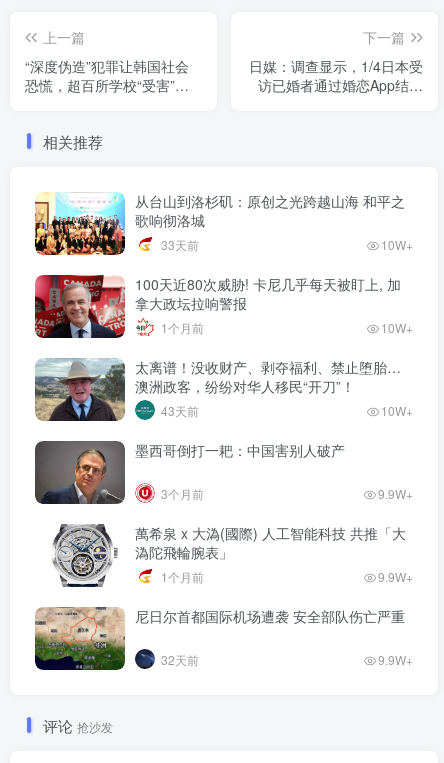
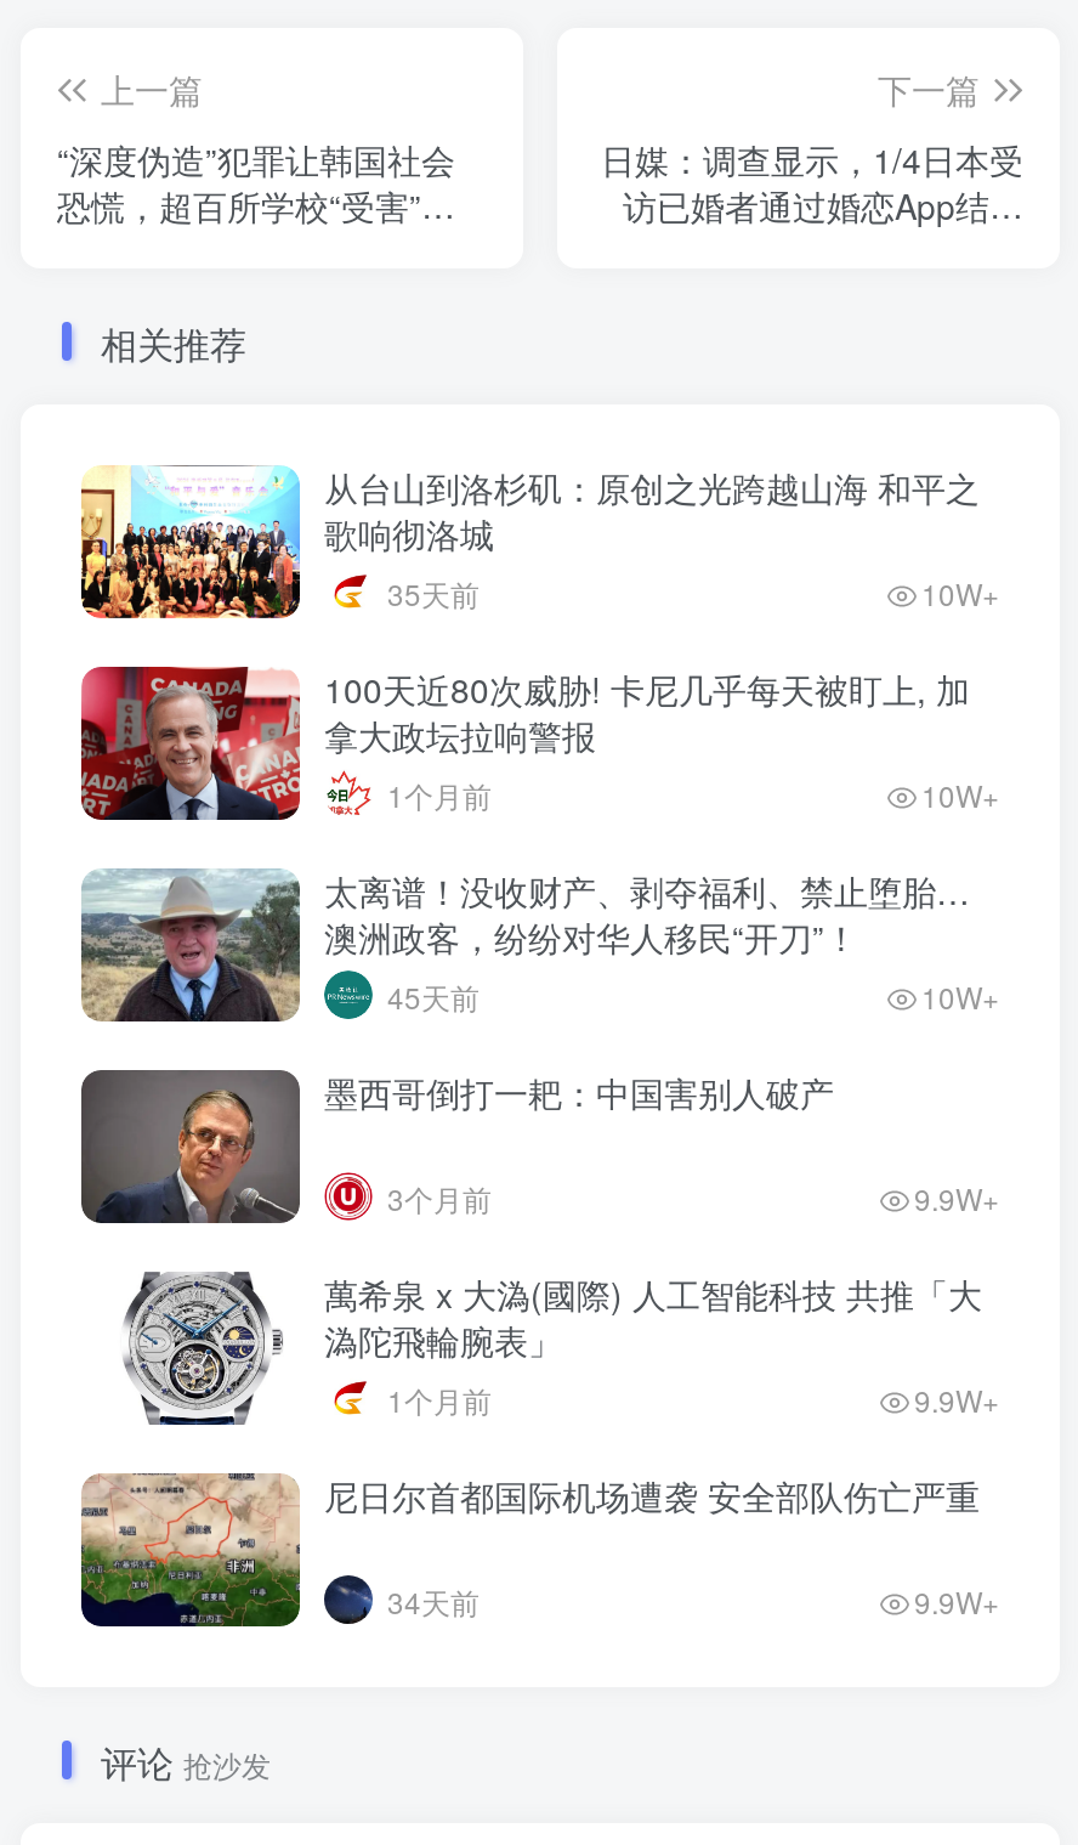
[161,236,199,253] 33天前 -> [387,572,480,613] 35天前
[161,402,199,419] 43天前 -> [387,975,480,1017] 45天前
[161,651,199,668] 32天前 -> [387,1580,480,1622] 34天前

